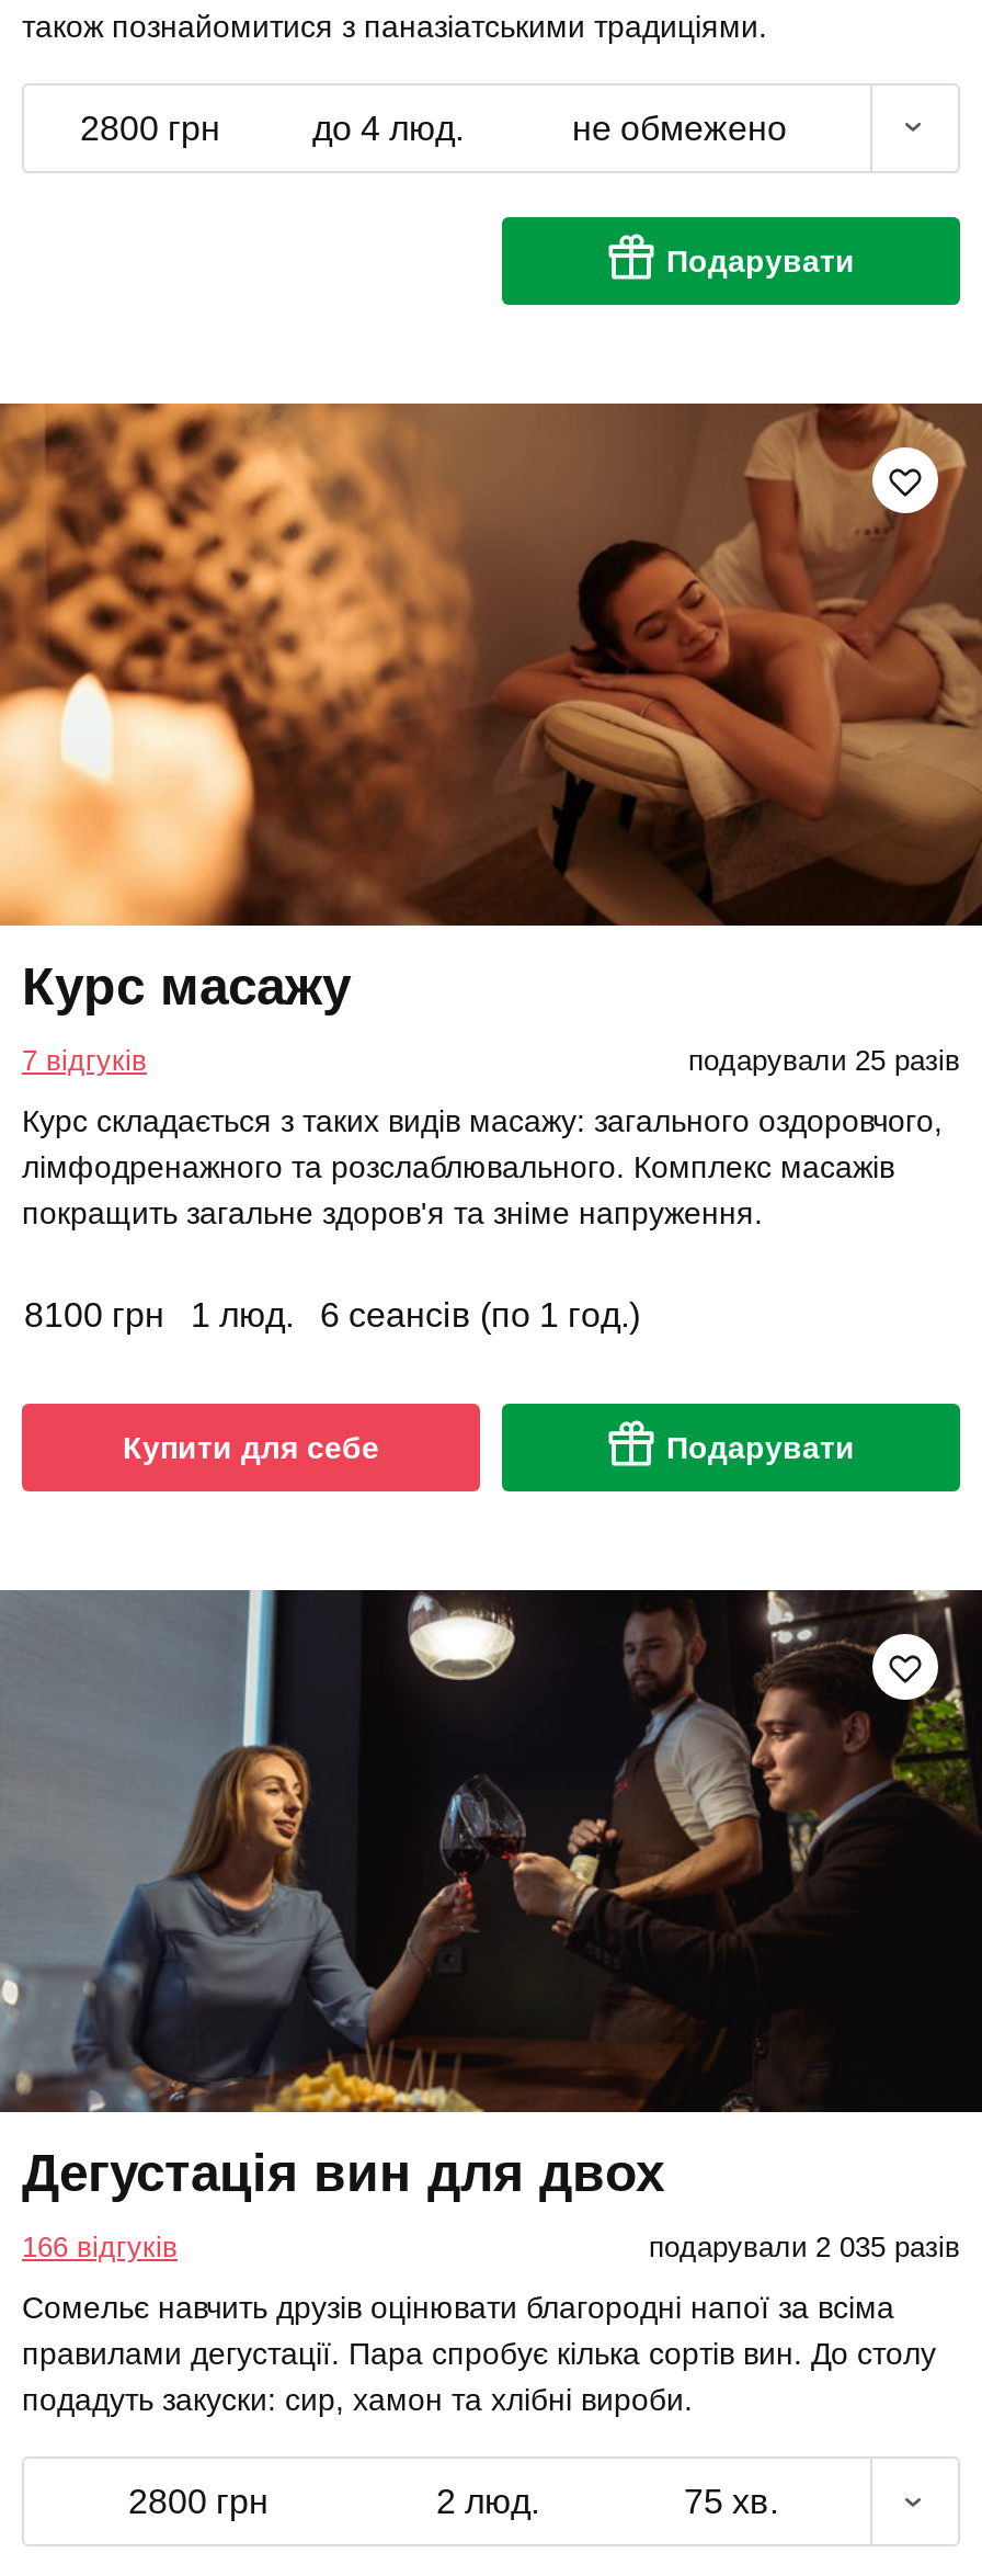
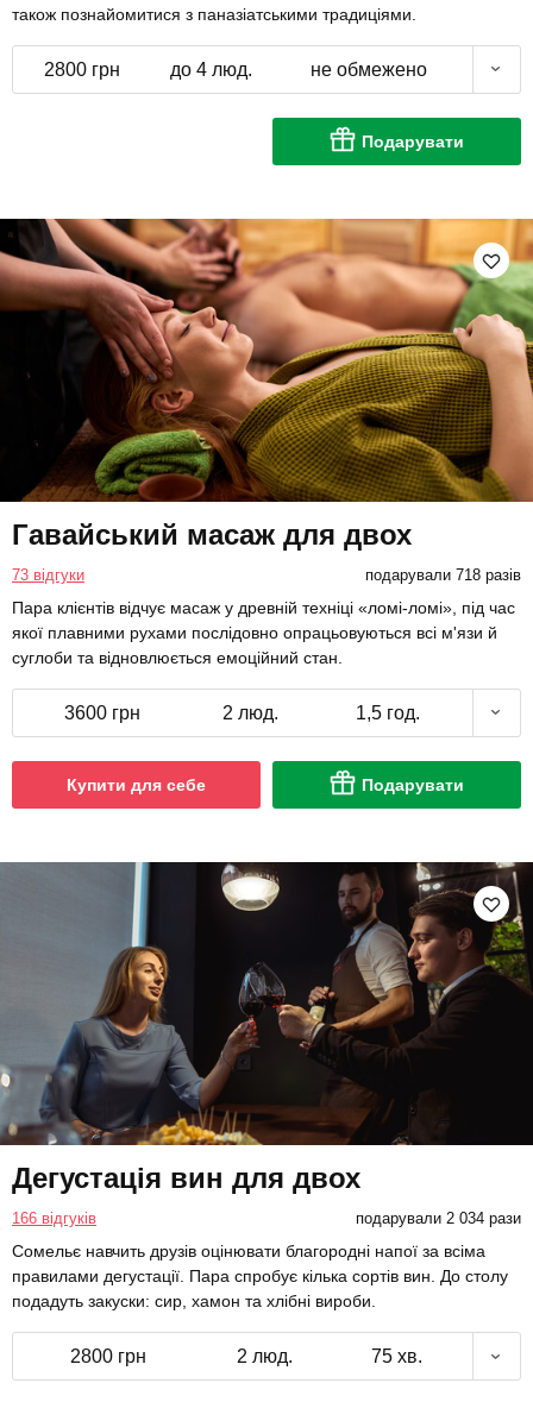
[7,401,975,1015] [image] | Курс масажу -> [4,218,529,550] [image] | Гавайський масаж для двох
[22,1044,960,1077] 7 відгуків | подарували 25 разів -> [12,566,521,584] 73 відгуки | подарували 718 разів
[22,1103,943,1230] Курс складається з таких видів масажу: загального оздоровчого, | лімфодренажного та розслаблювального. Комплекс масажів | покращить загальне здоров'я та зніме напруження. -> [12,598,515,667] Пара клієнтів відчує масаж у древній техніці «ломі-ломі», під час | якої плавними рухами послідовно опрацьовуються всі м'язи й | суглоби та відновлюється емоційний стан.
[24,1296,640,1333] 8100 грн | 1 люд. | 6 сеансів (по 1 год.) -> [64,703,419,723] 3600 грн | 2 люд. | 1,5 год.
[649,2231,960,2264] подарували 2 035 разів -> [356,1210,521,1228] подарували 2 034 рази

